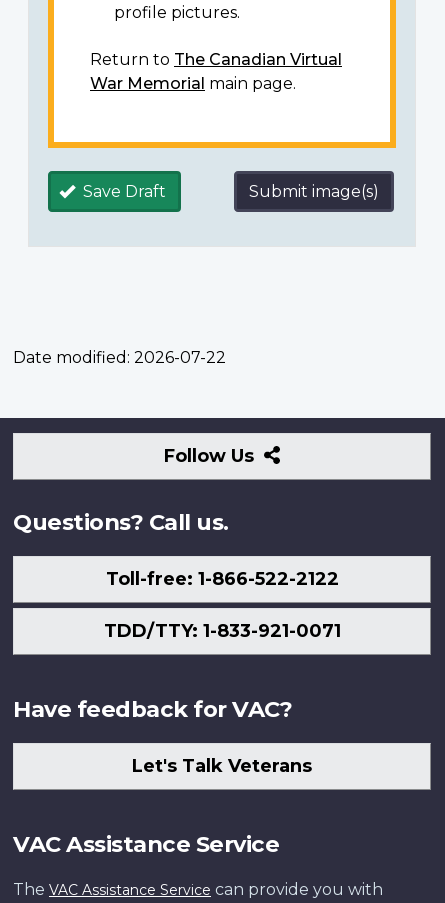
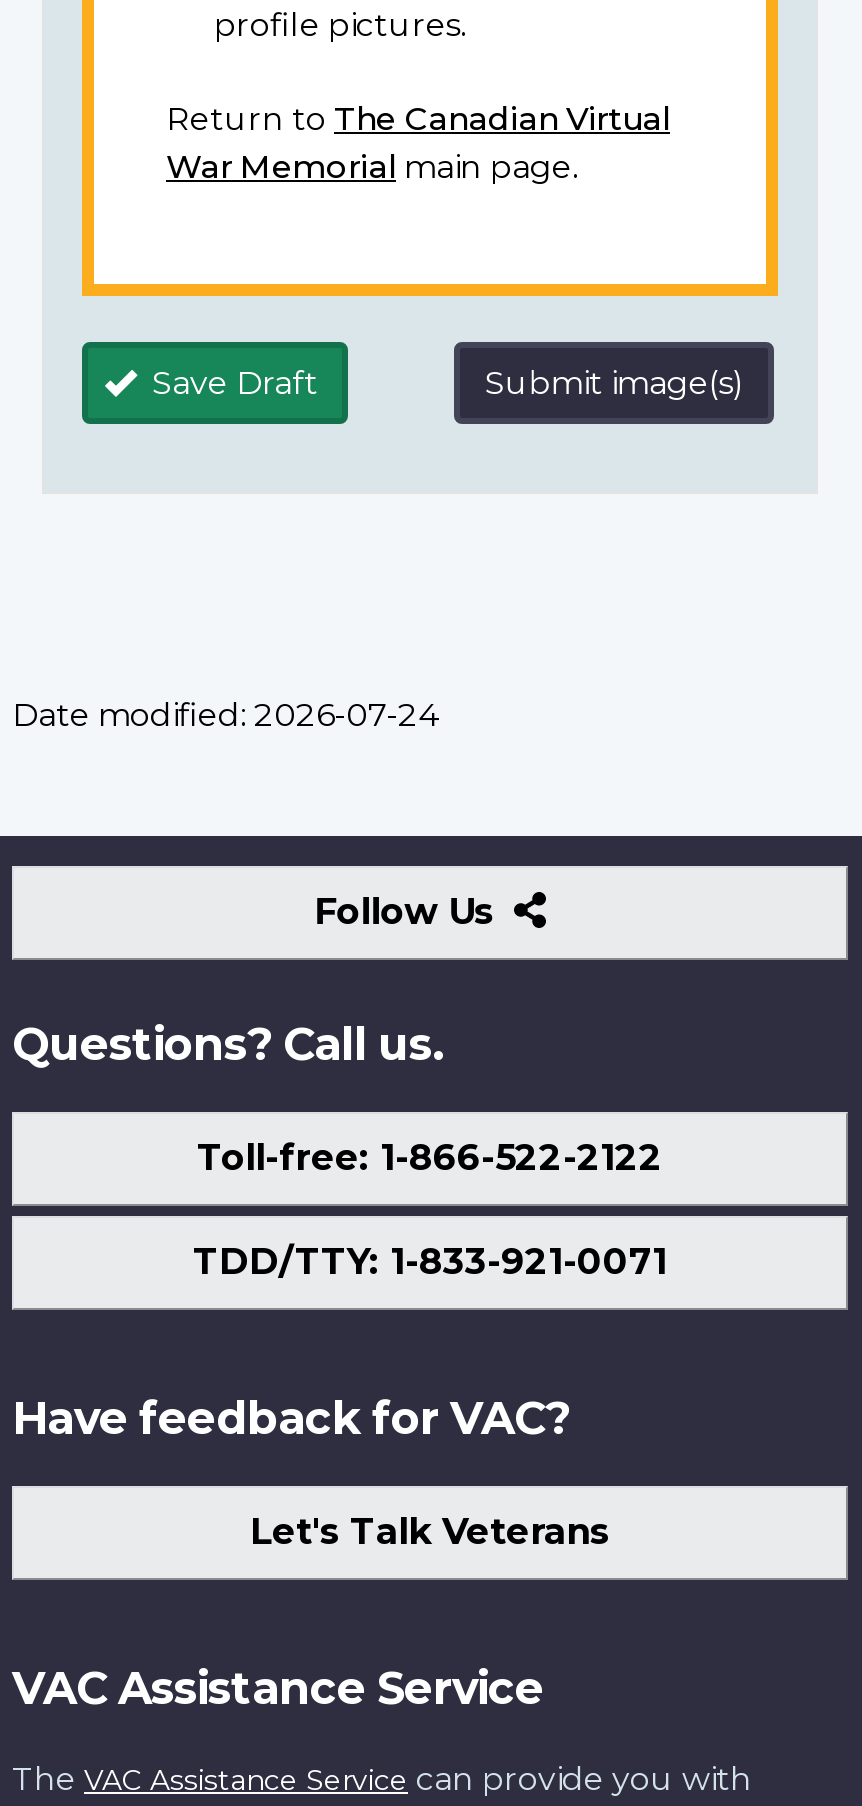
[13,348,226,367] Date modified: 2026-07-22 -> [12,696,438,734] Date modified: 2026-07-24

